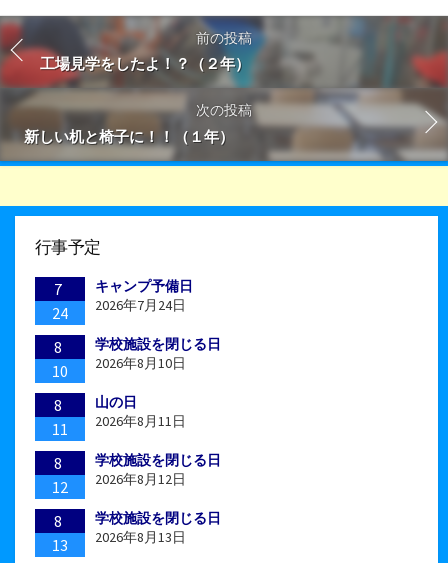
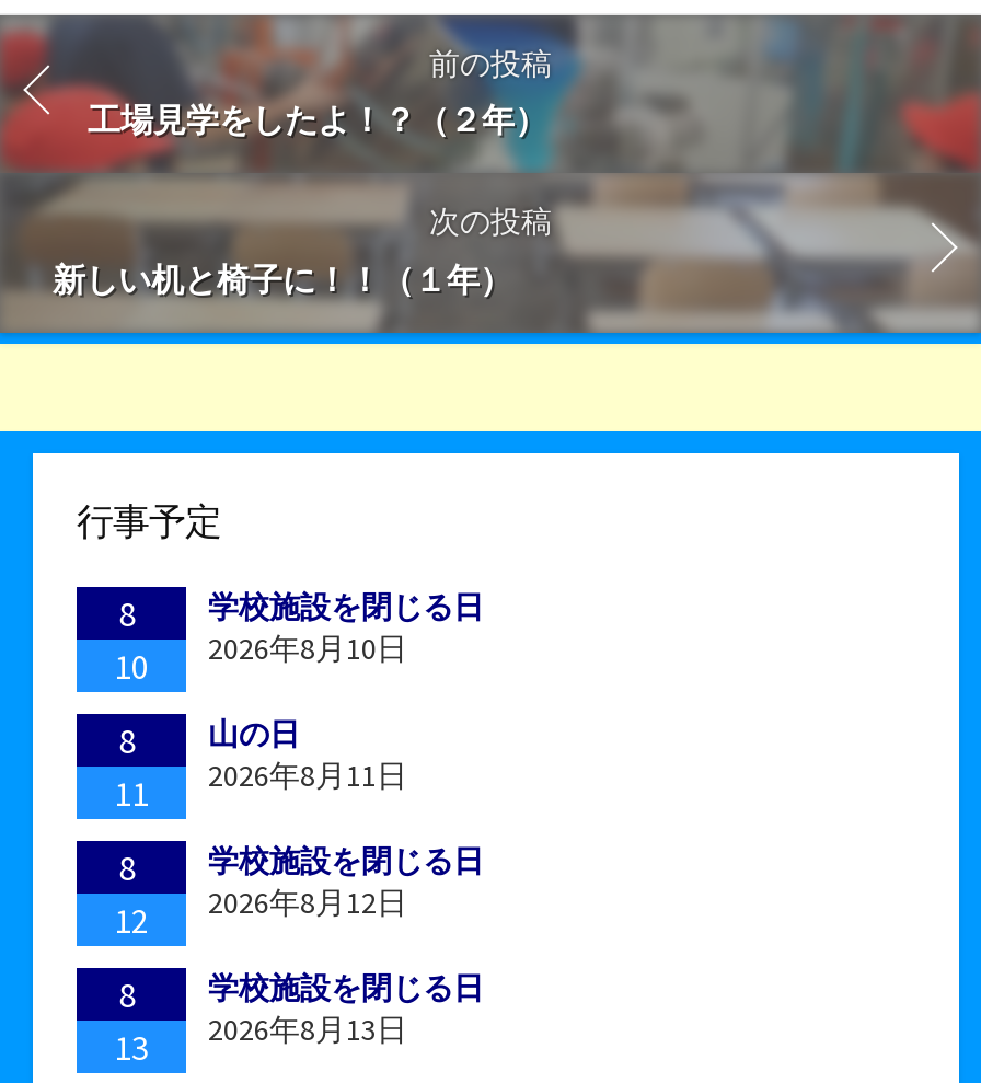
[52,279,68,323] 7 | 24 -> none
[95,277,193,314] キャンプ予備日 | 2026年7月24日 -> none

